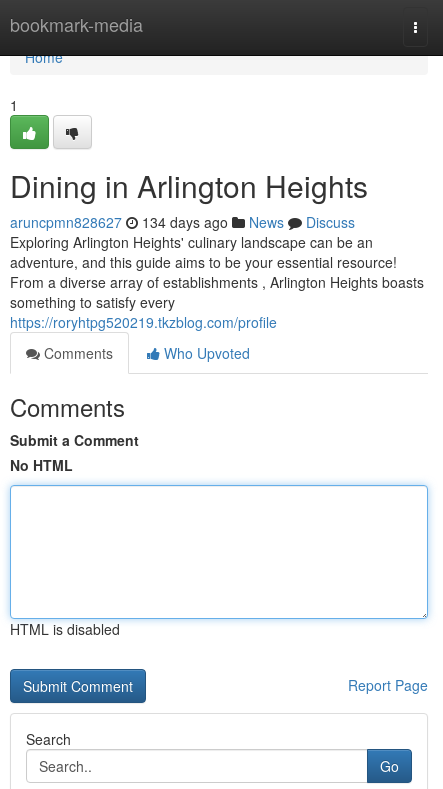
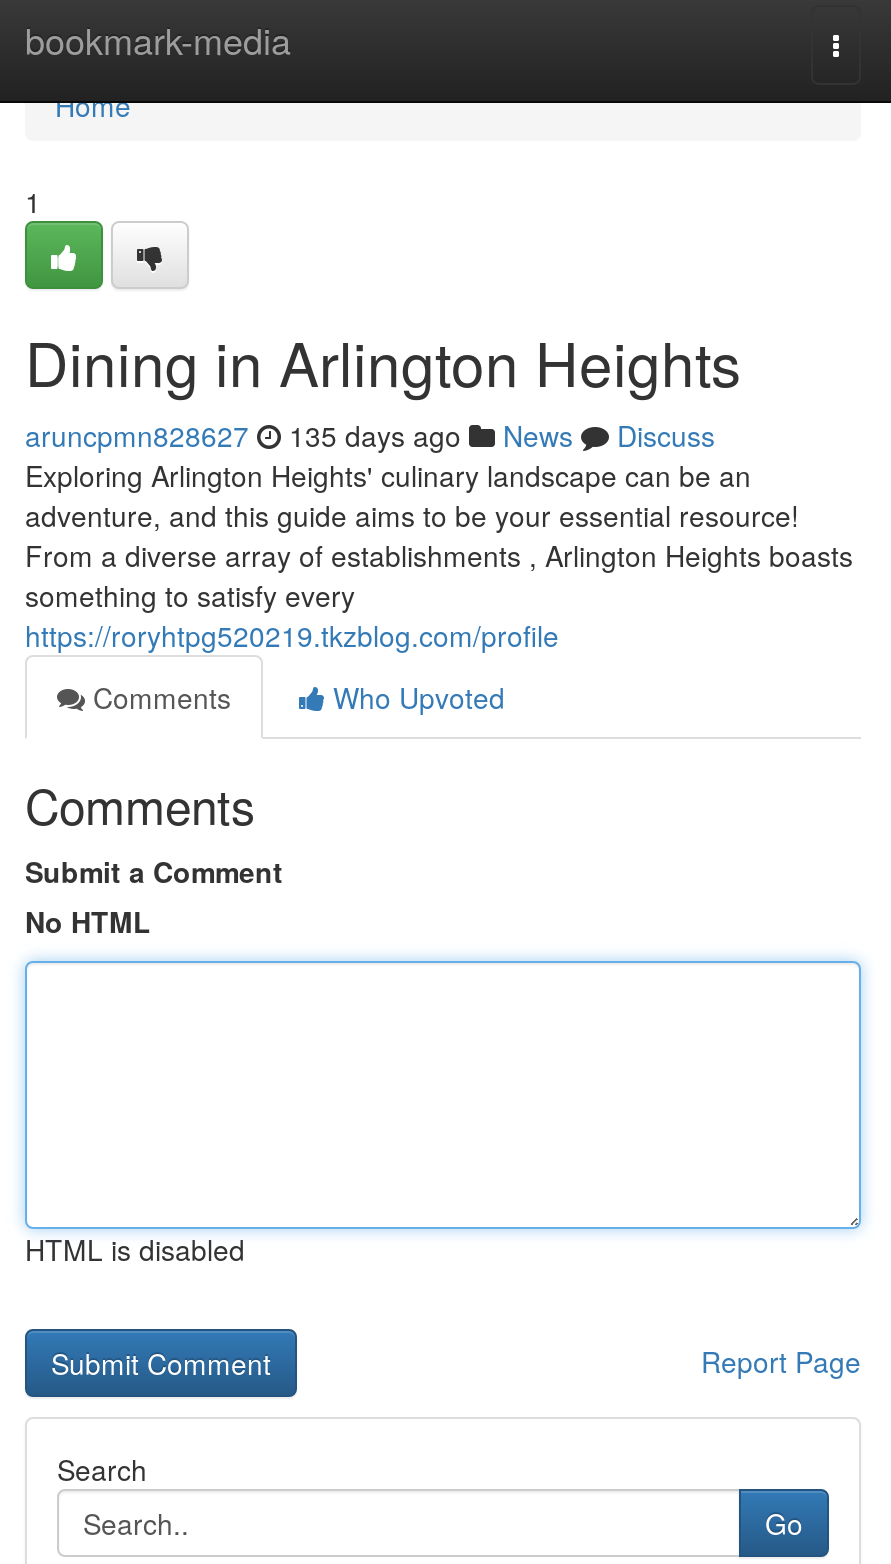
[10,212,355,232] aruncpmn828627 134 days ago News Discuss -> [25,415,715,455] aruncpmn828627 135 days ago News Discuss

